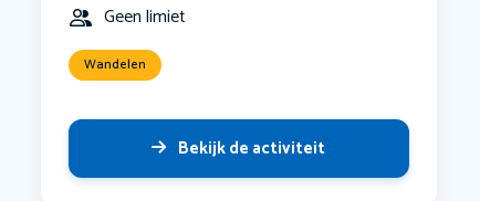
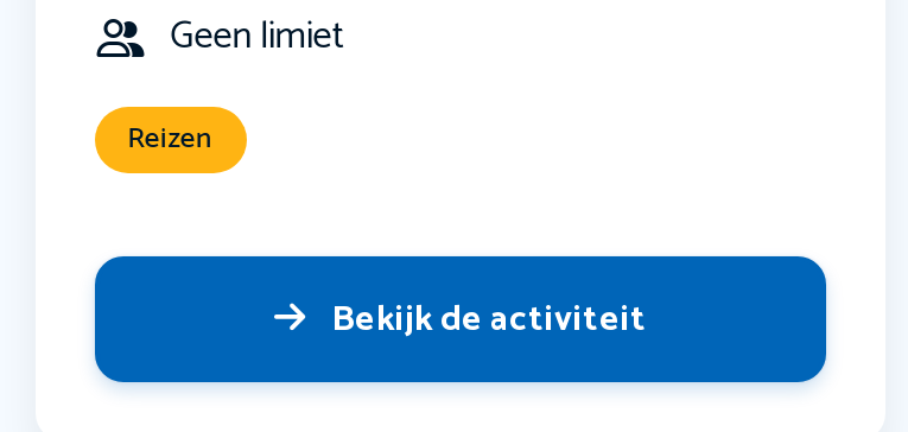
[84,54,146,75] Wandelen -> [128,117,213,162] Reizen

